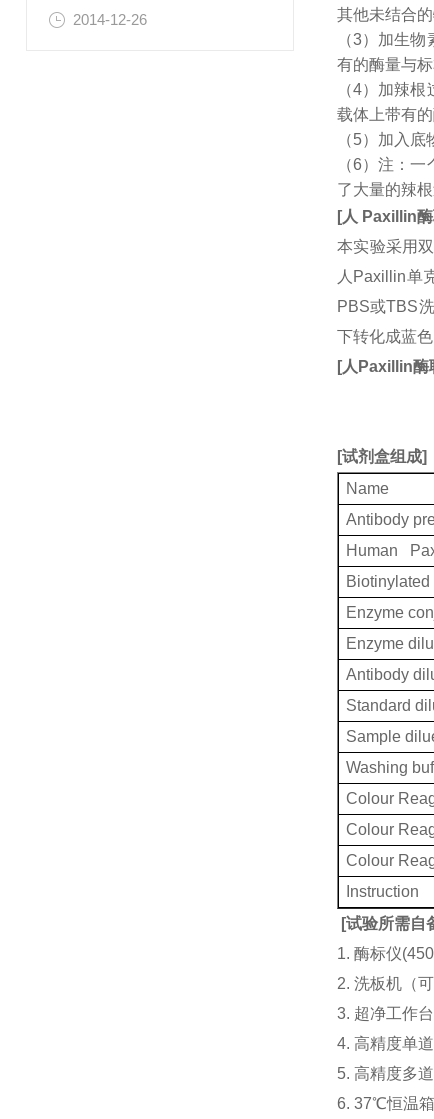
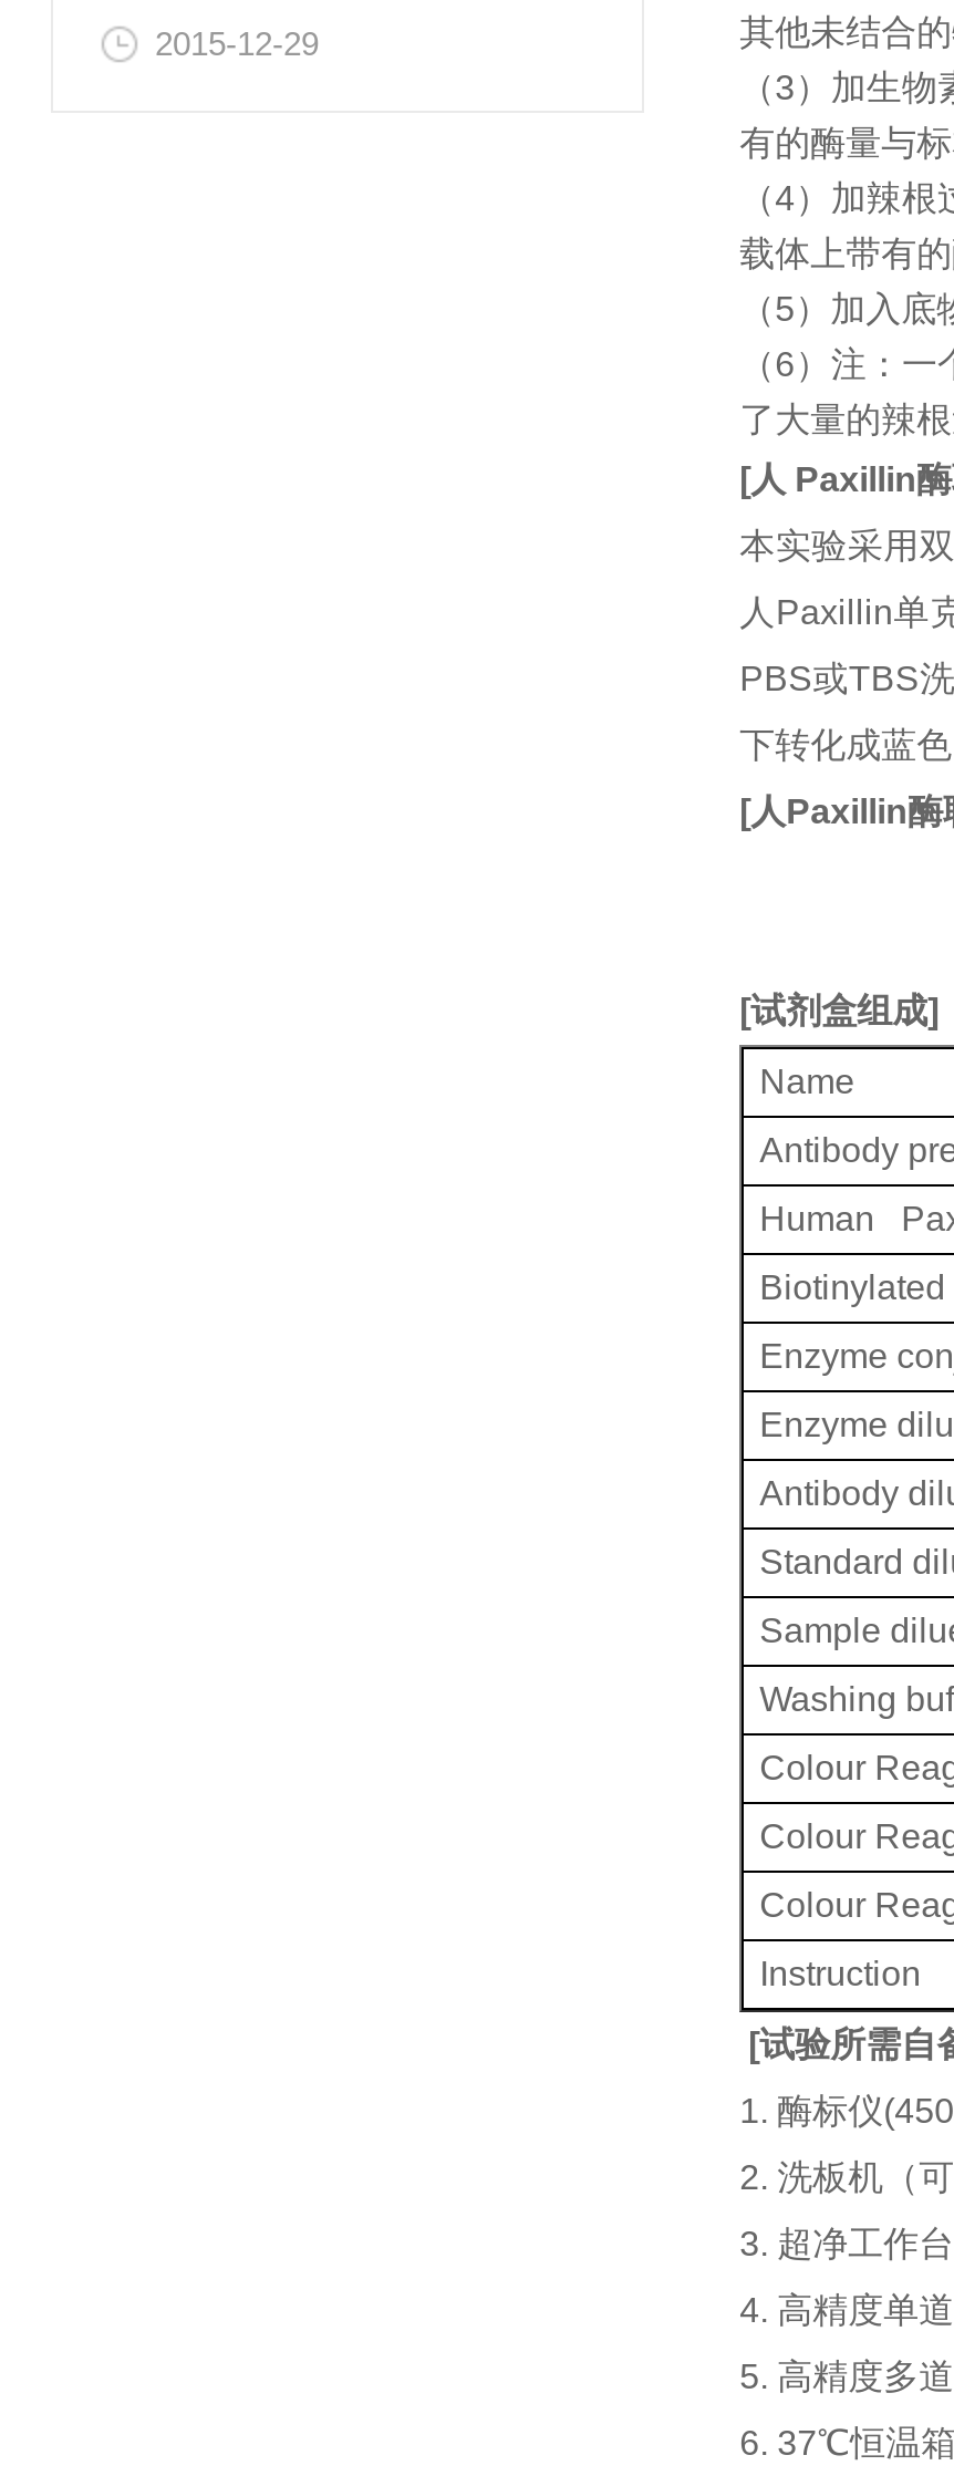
[73,11,147,28] 2014-12-26 -> [155,25,319,62] 2015-12-29

